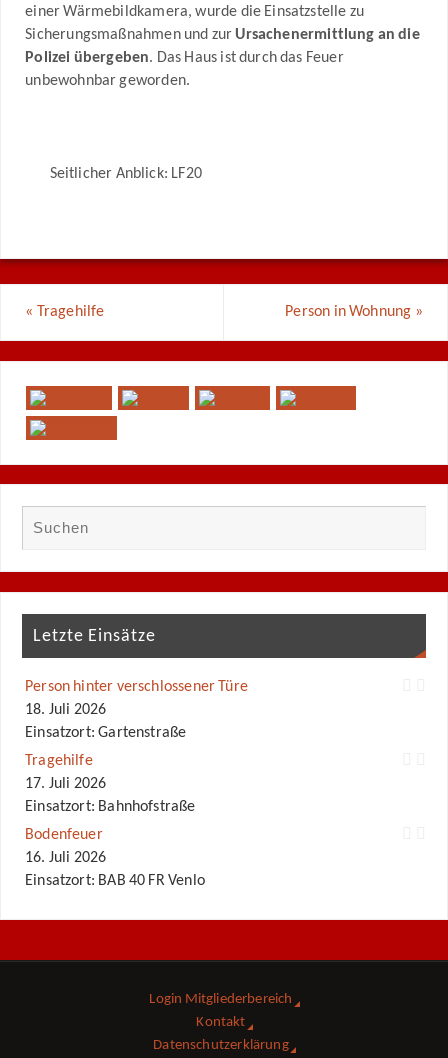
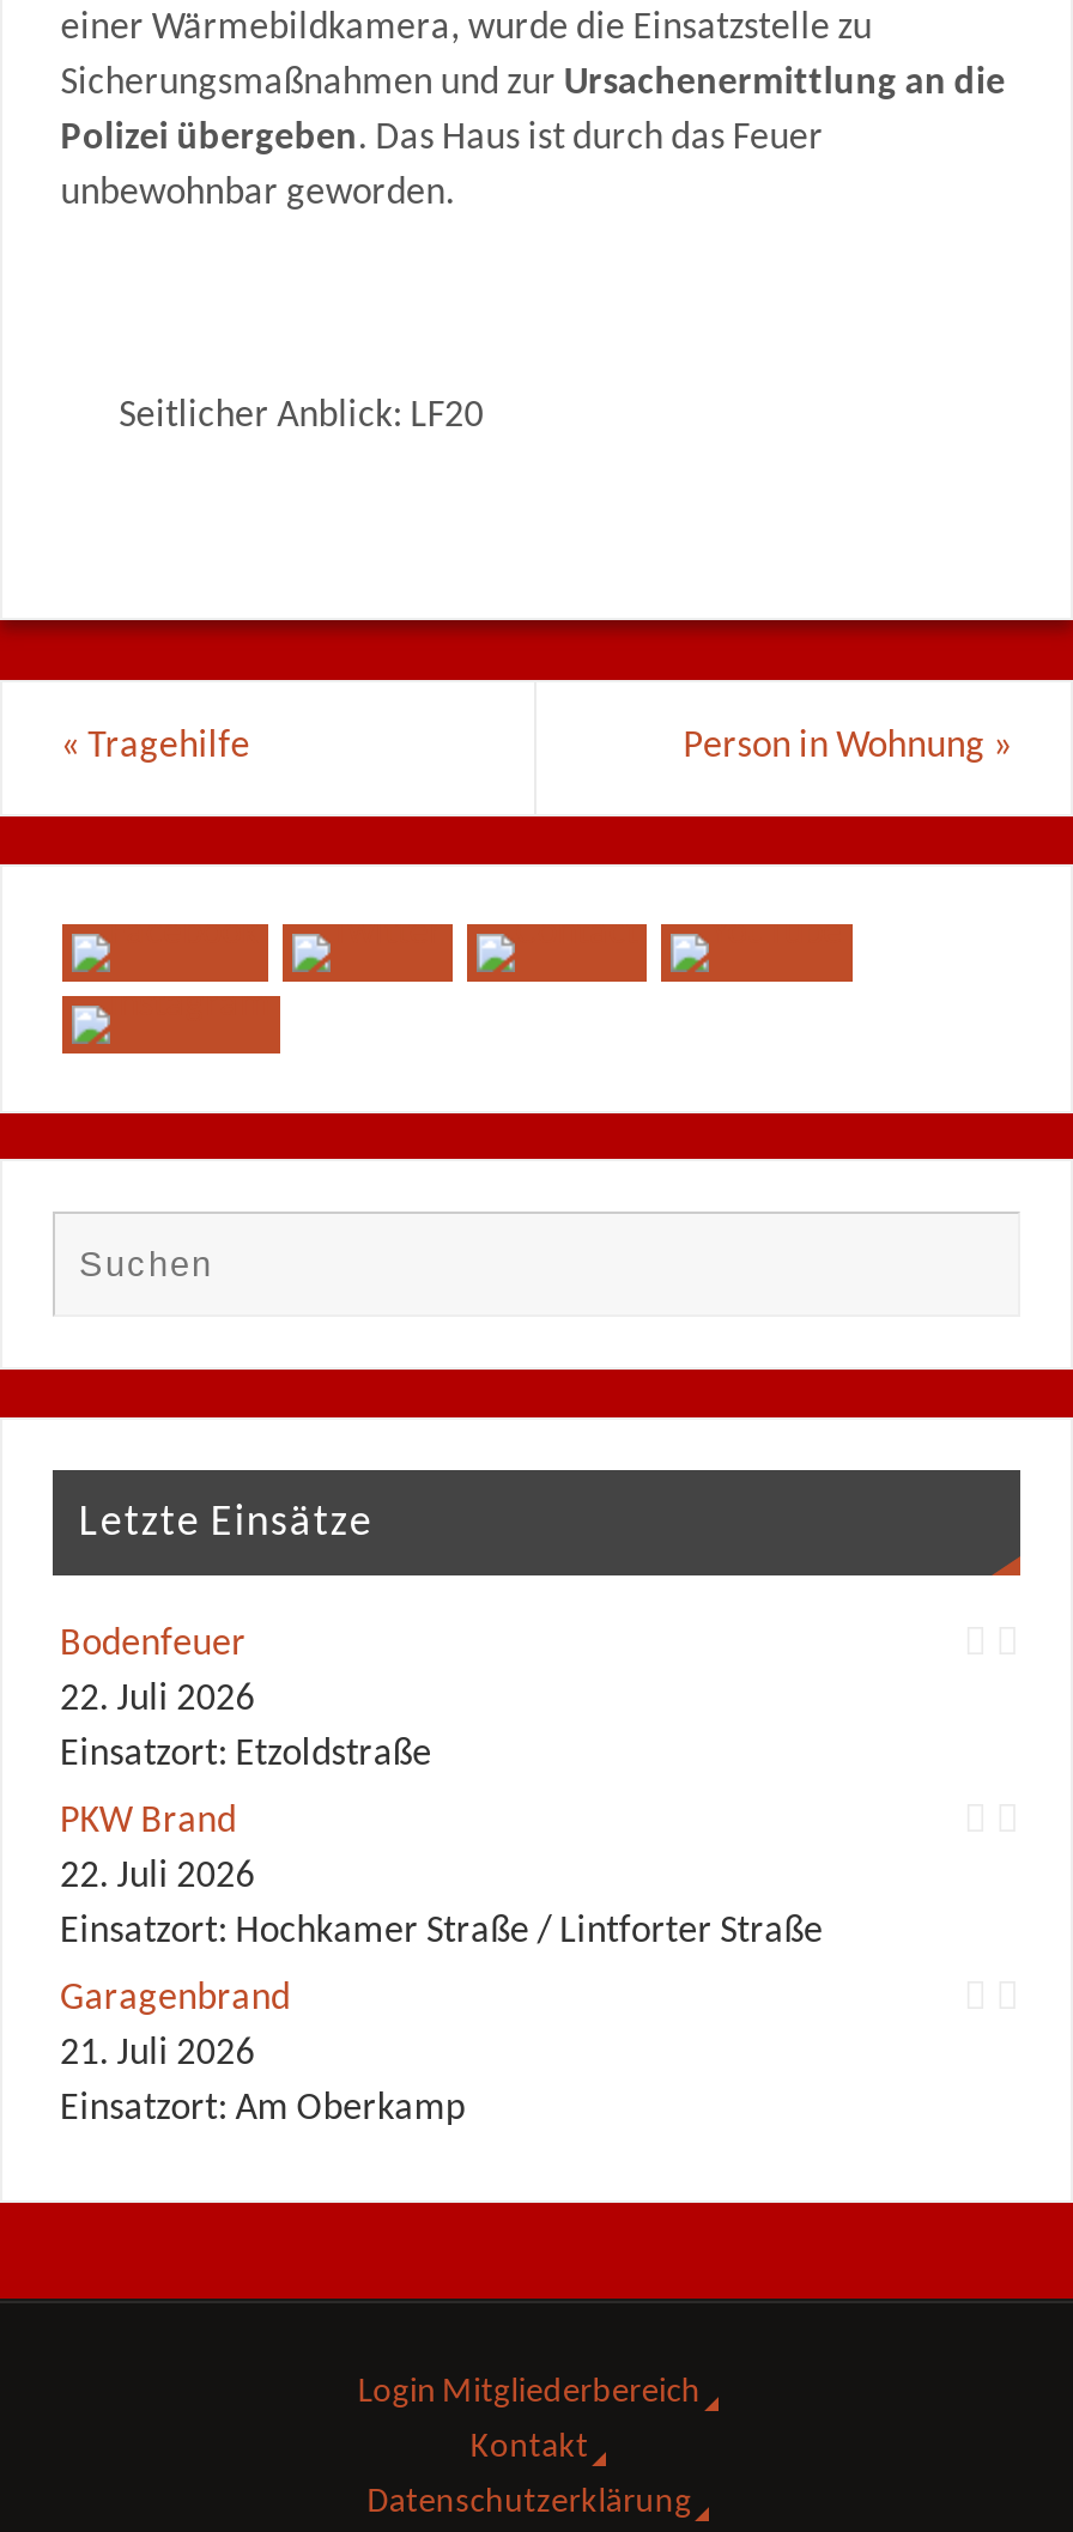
[25,679,248,815] Person hinter verschlossener Türe | 18. Juli 2026 | Einsatzort: Gartenstraße | Tragehilfe | 17. Juli 2026 | Einsatzort: Bahnhofstraße -> none
moved [25,827,103,843] -> [60,1626,246,1665]: Bodenfeuer
[25,850,205,889] 16. Juli 2026 | Einsatzort: BAB 40 FR Venlo -> [60,1682,823,2129] 22. Juli 2026 | Einsatzort: Etzoldstraße | PKW Brand | 22. Juli 2026 | Einsatzort: Hochkamer Straße / Lintforter Straße | Garagenbrand | 21. Juli 2026 | Einsatzort: Am Oberkamp

